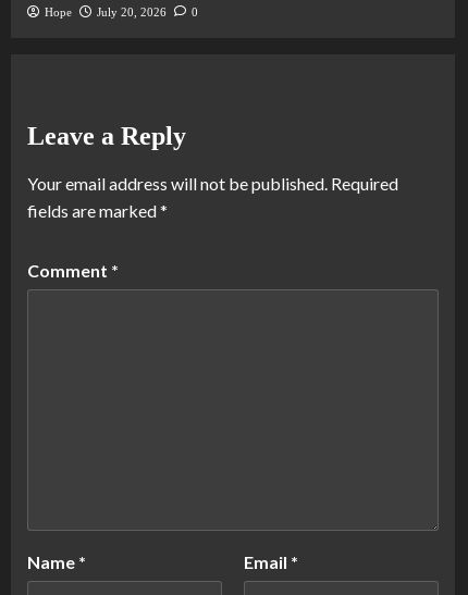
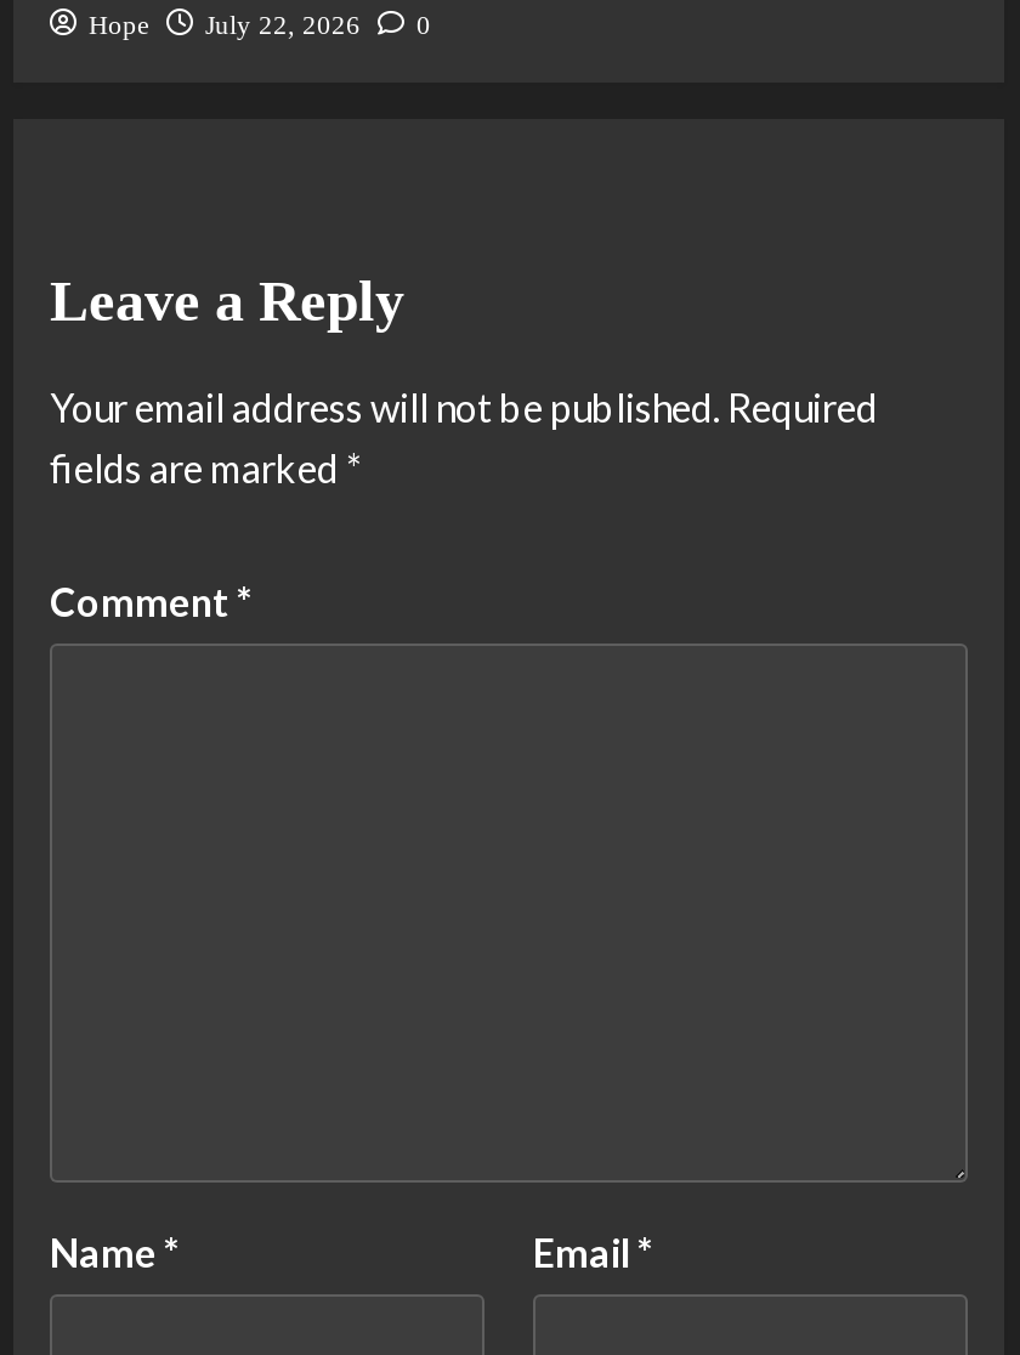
[45,6,198,19] Hope July 20, 2026 0 -> [89,11,431,40] Hope July 22, 2026 0

